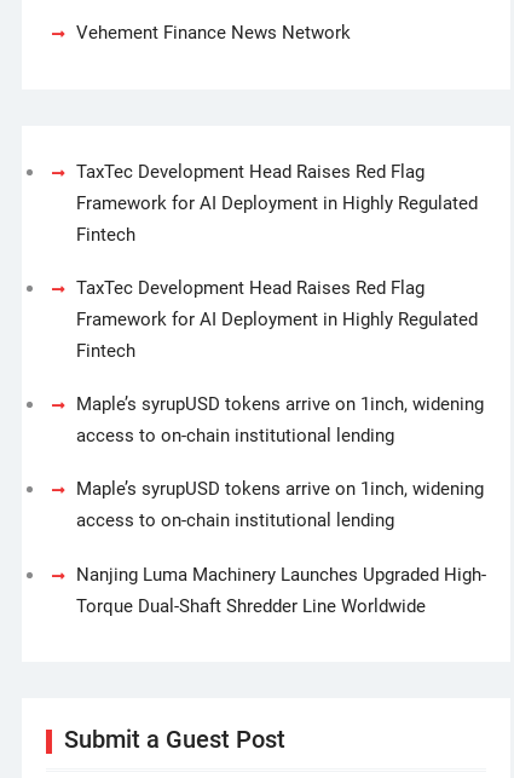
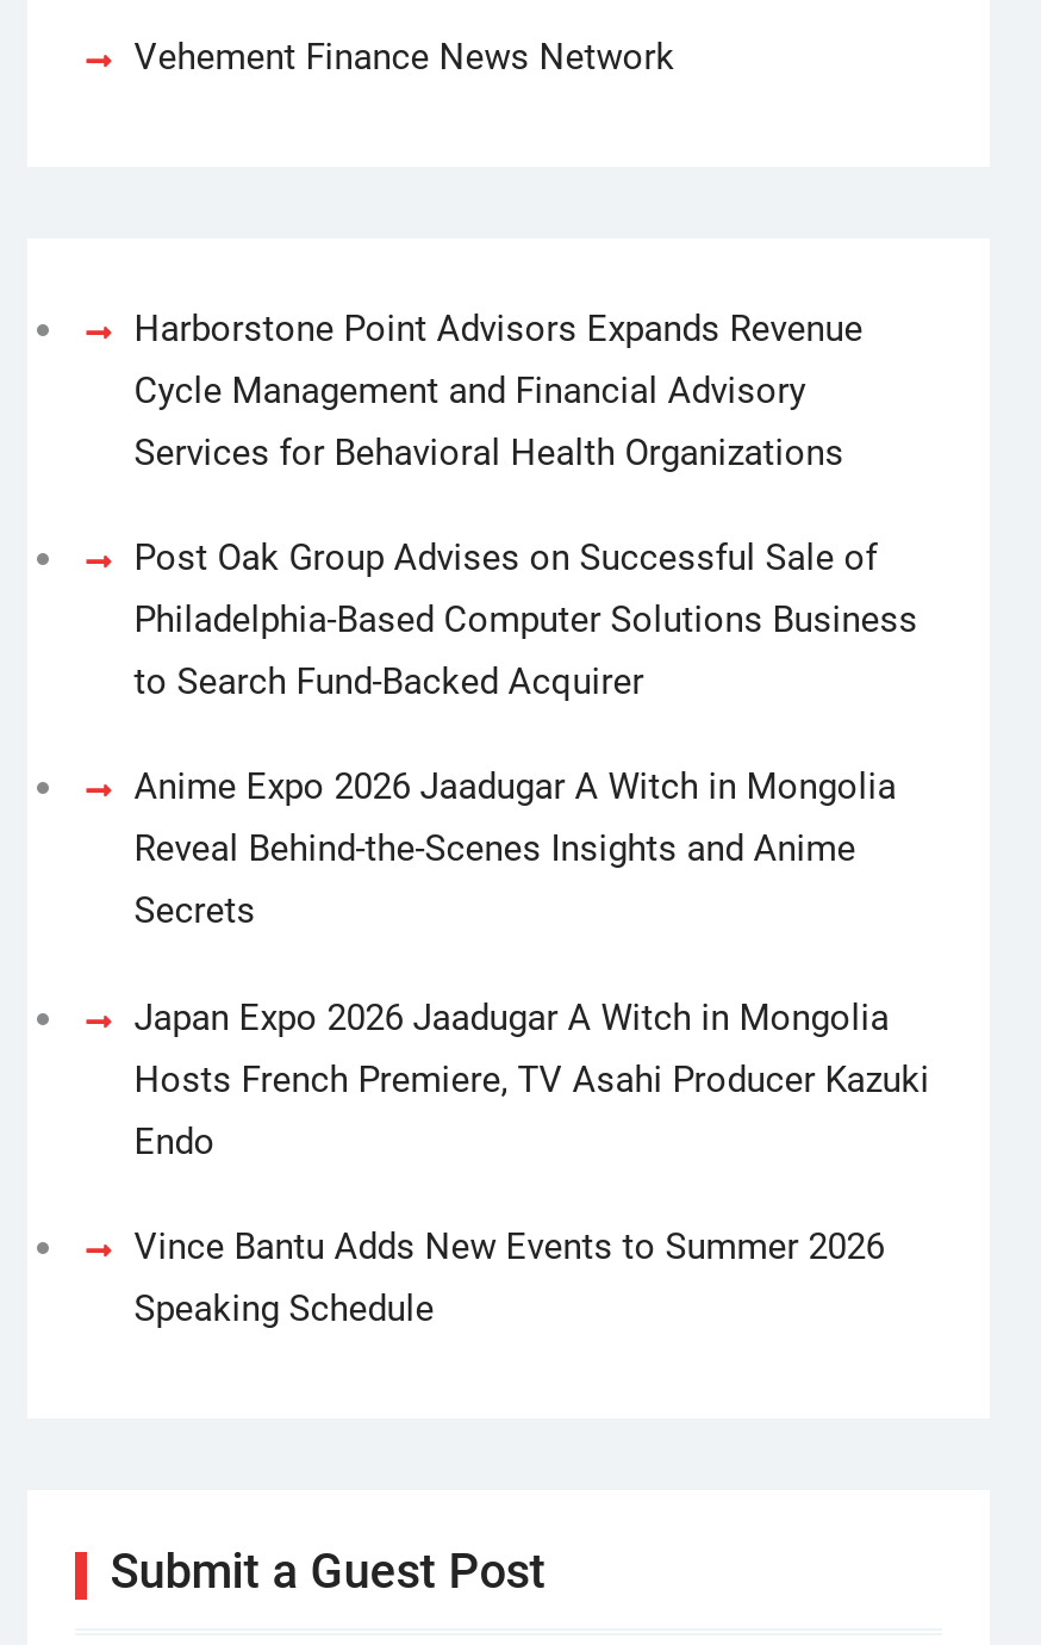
[76,161,477,245] TaxTec Development Head Raises Red Flag | Framework for AI Deployment in Highly Regulated | Fintech -> [134,307,863,474] Harborstone Point Advisors Expands Revenue | Cycle Management and Financial Advisory | Services for Behavioral Health Organizations
[76,277,477,362] TaxTec Development Head Raises Red Flag | Framework for AI Deployment in Highly Regulated | Fintech -> [134,536,918,703] Post Oak Group Advises on Successful Sale of | Philadelphia-Based Computer Solutions Business | to Search Fund-Backed Acquirer
[76,393,483,447] Maple’s syrupUSD tokens arrive on 1inch, widening | access to on-chain institutional lending -> [134,766,896,933] Anime Expo 2026 Jaadugar A Witch in Mongolia | Reveal Behind-the-Scenes Insights and Anime | Secrets
[76,479,483,532] Maple’s syrupUSD tokens arrive on 1inch, widening | access to on-chain institutional lending -> [134,995,930,1162] Japan Expo 2026 Jaadugar A Witch in Mongolia | Hosts French Premiere, TV Asahi Producer Kazuki | Endo
[76,563,486,617] Nanjing Luma Machinery Launches Upgraded High- | Torque Dual-Shaft Shredder Line Worldwide -> [134,1225,884,1330] Vince Bantu Adds New Events to Summer 2026 | Speaking Schedule

